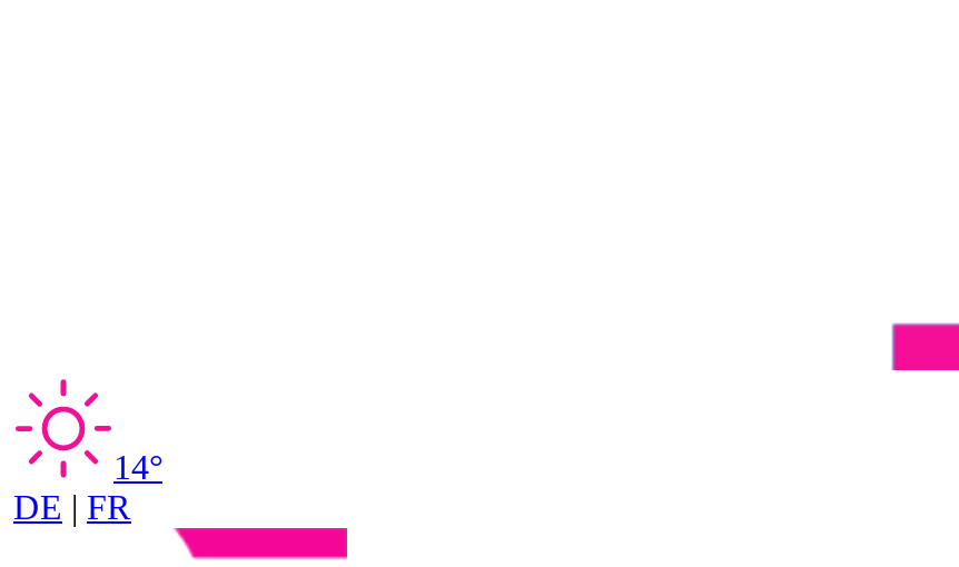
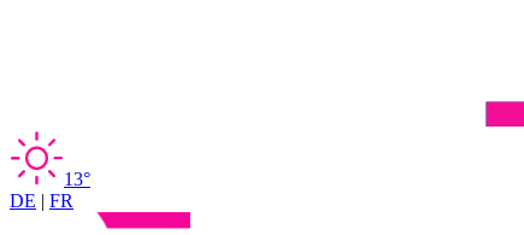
[113,448,162,486] 14° -> [64,169,90,189] 13°

